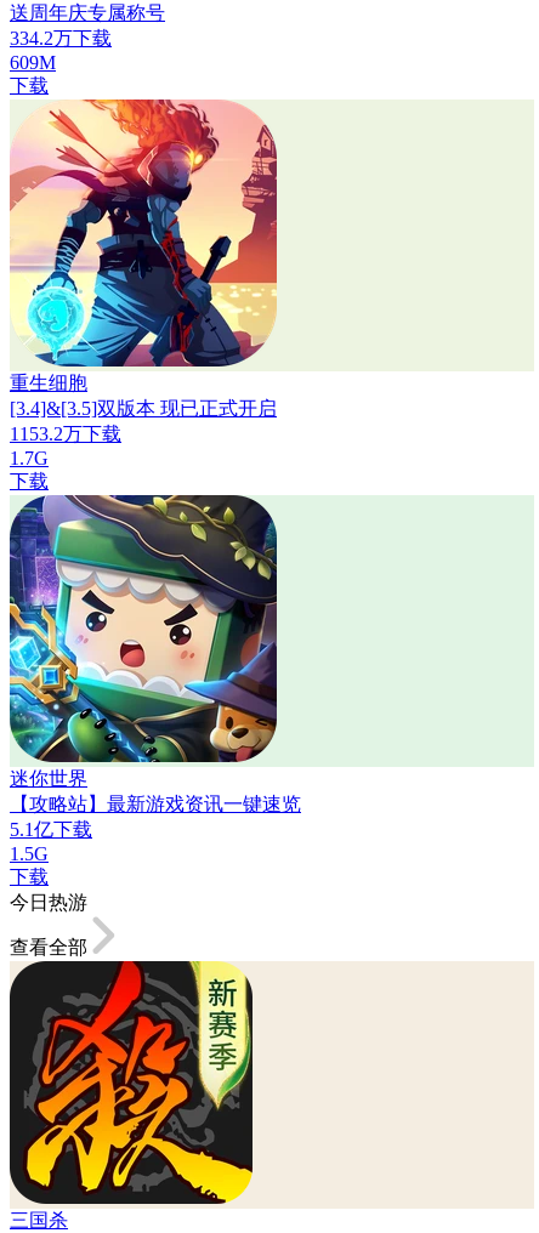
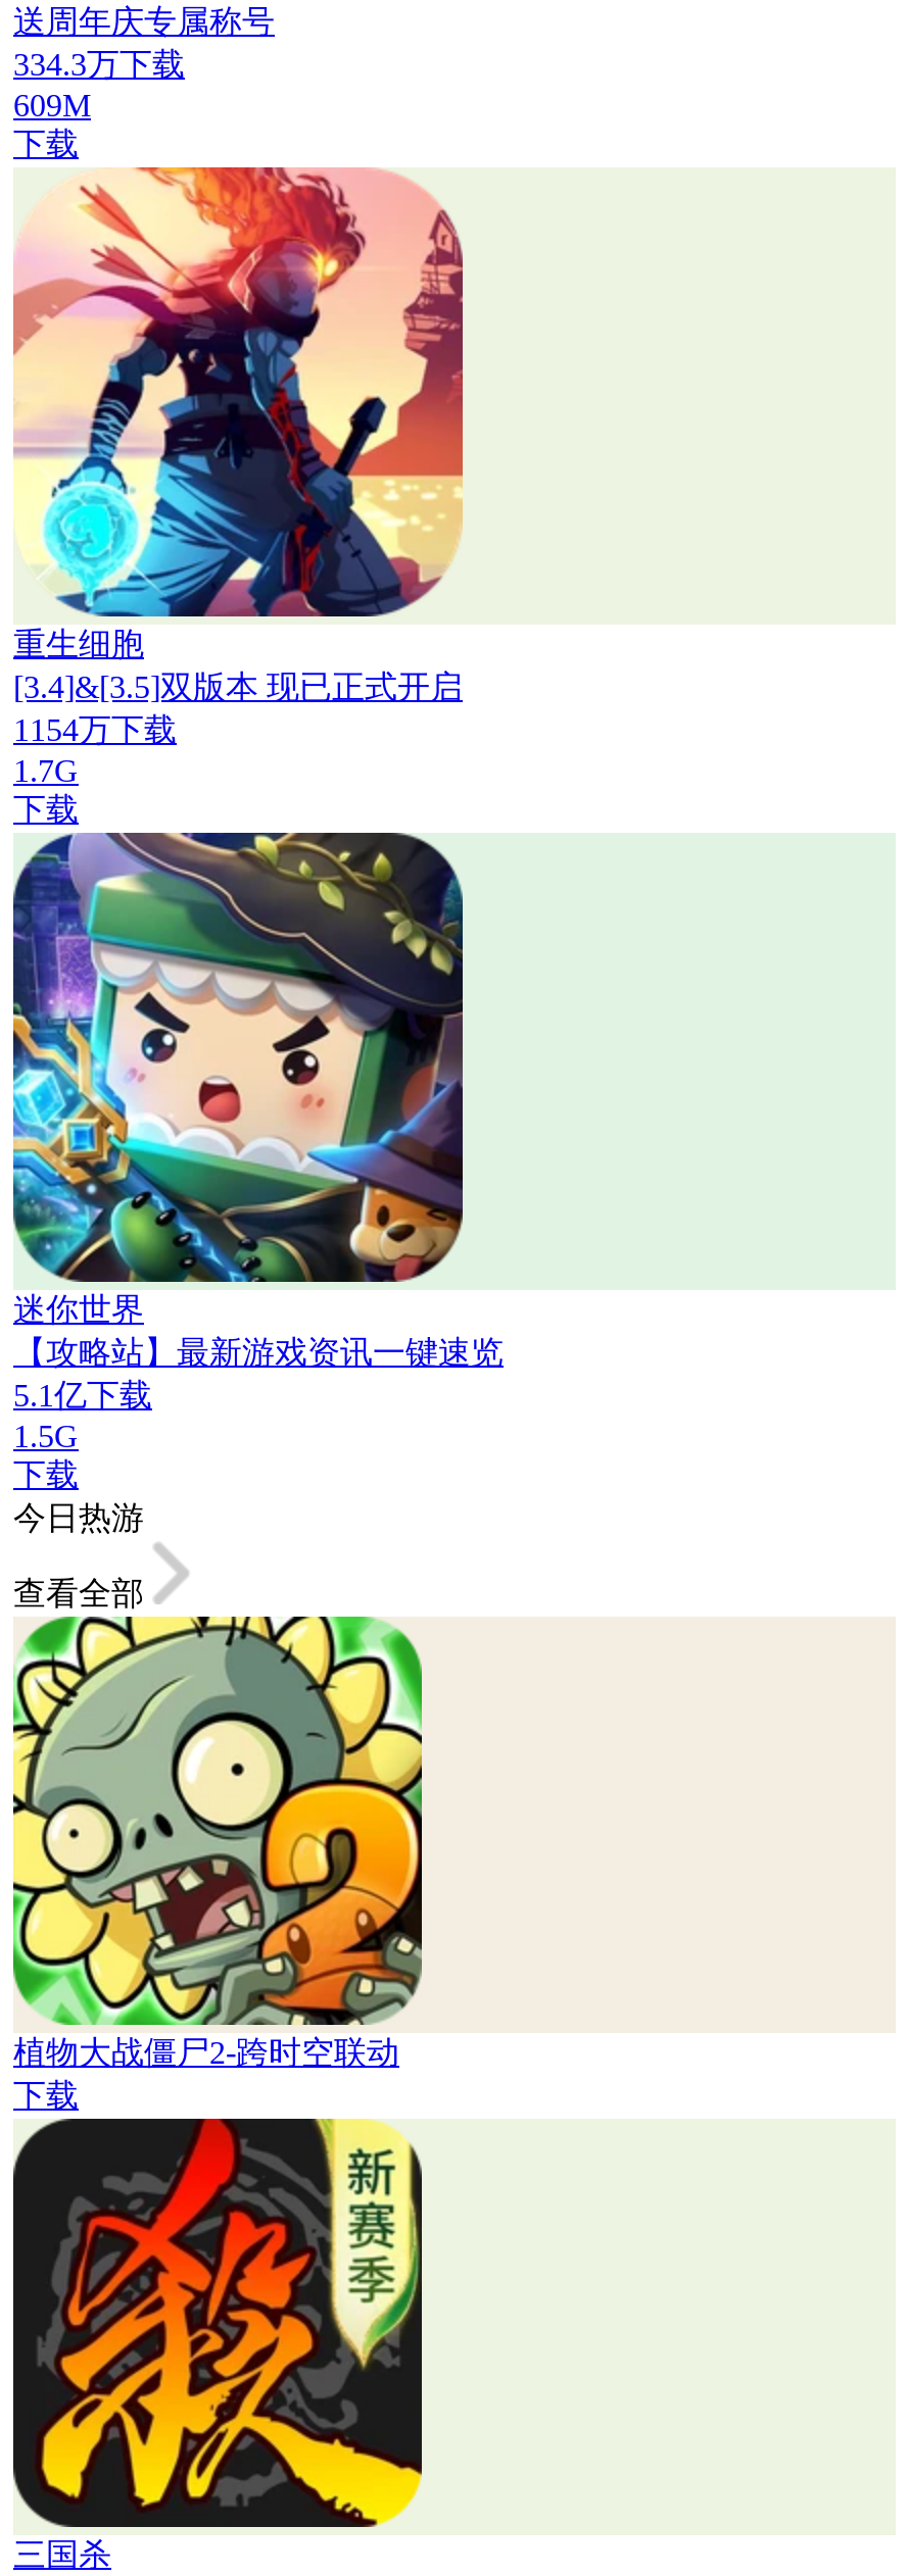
[10,28,112,49] 334.2万下载 -> [13,47,185,82] 334.3万下载
[10,424,121,444] 1153.2万下载 -> [13,712,177,747] 1154万下载
none -> [11,1615,424,2113] [image] | 植物大战僵尸2-跨时空联动 | 下载

